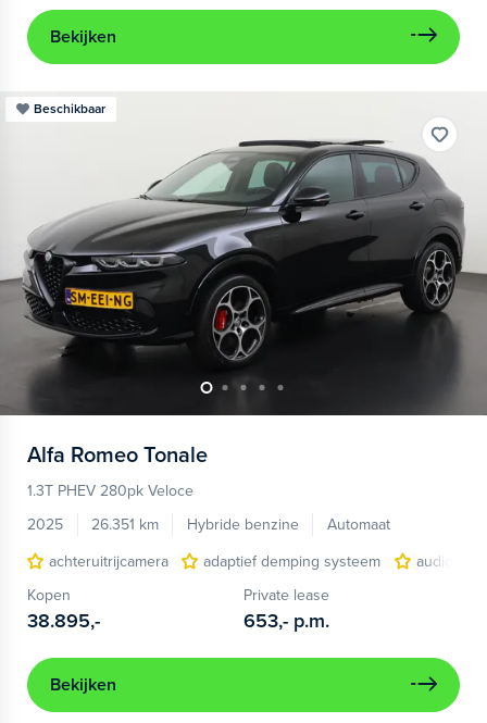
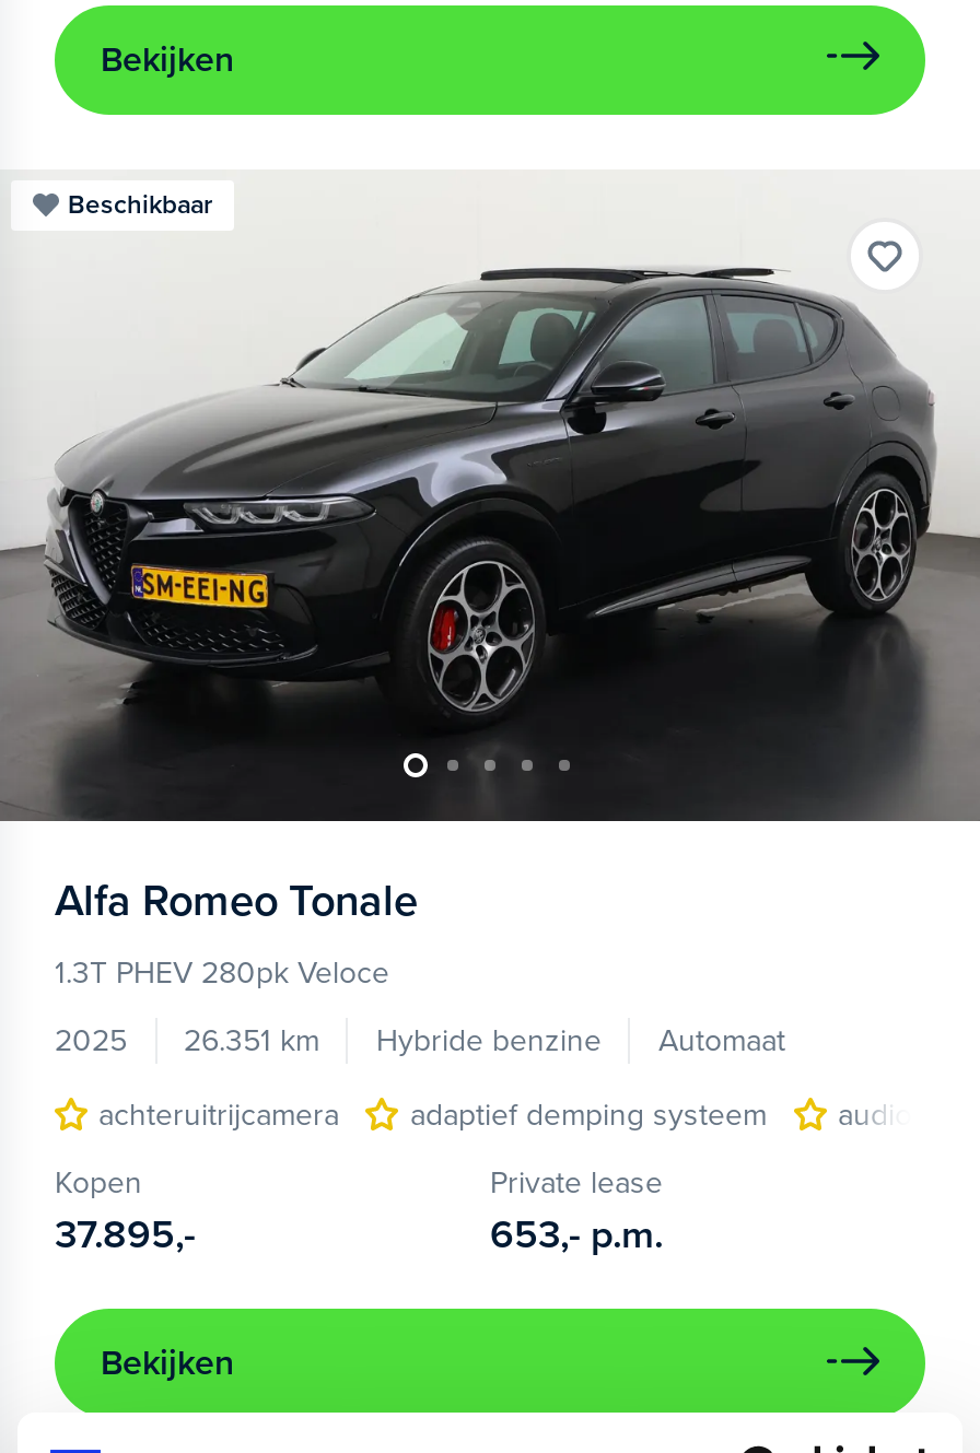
[27,609,100,632] 38.895,- -> [55,1210,195,1258] 37.895,-

